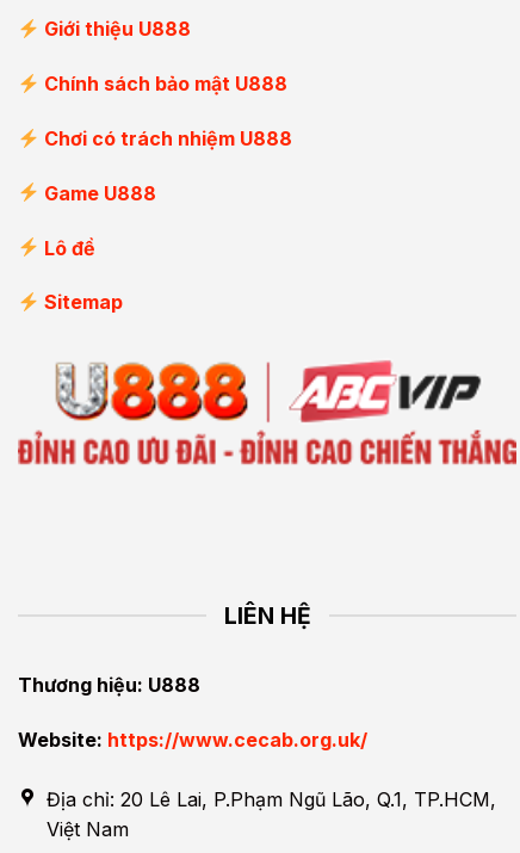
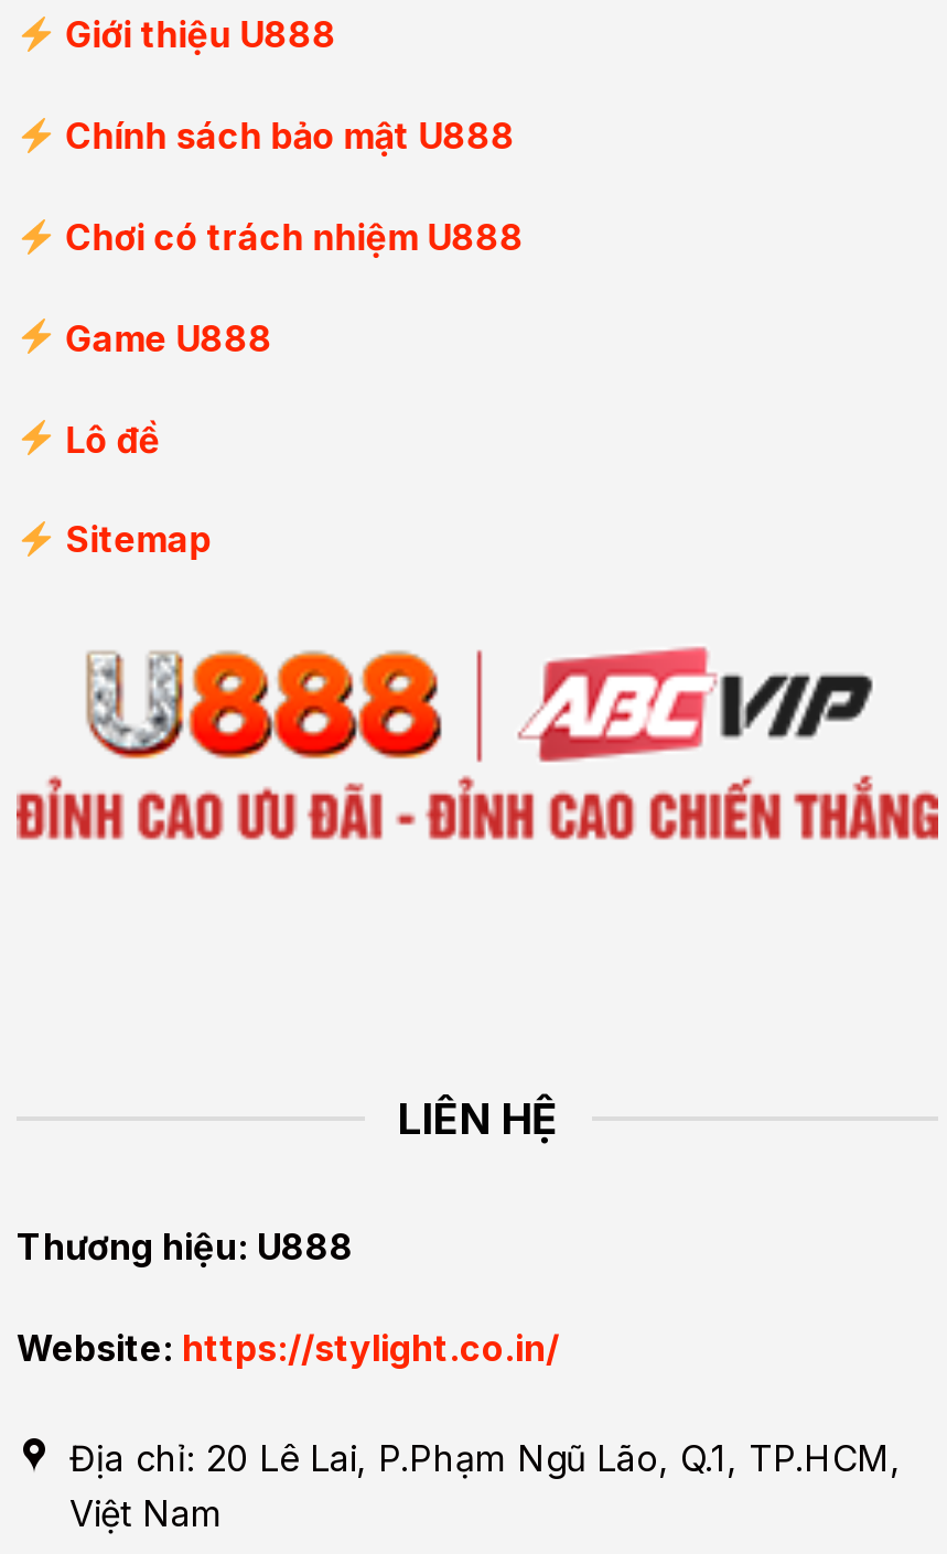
[18,727,367,751] Website: https://www.cecab.org.uk/ -> [17,1325,559,1369] Website: https://stylight.co.in/

